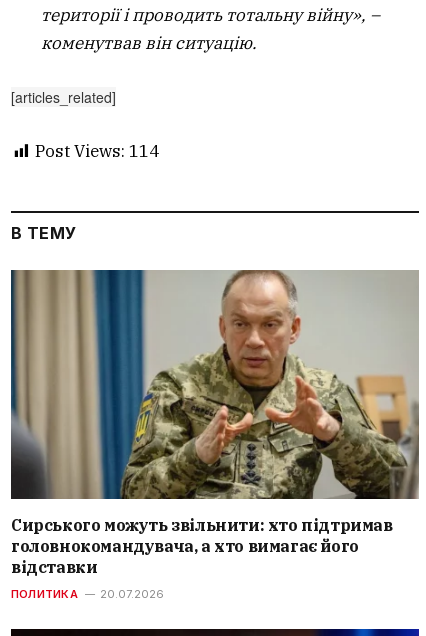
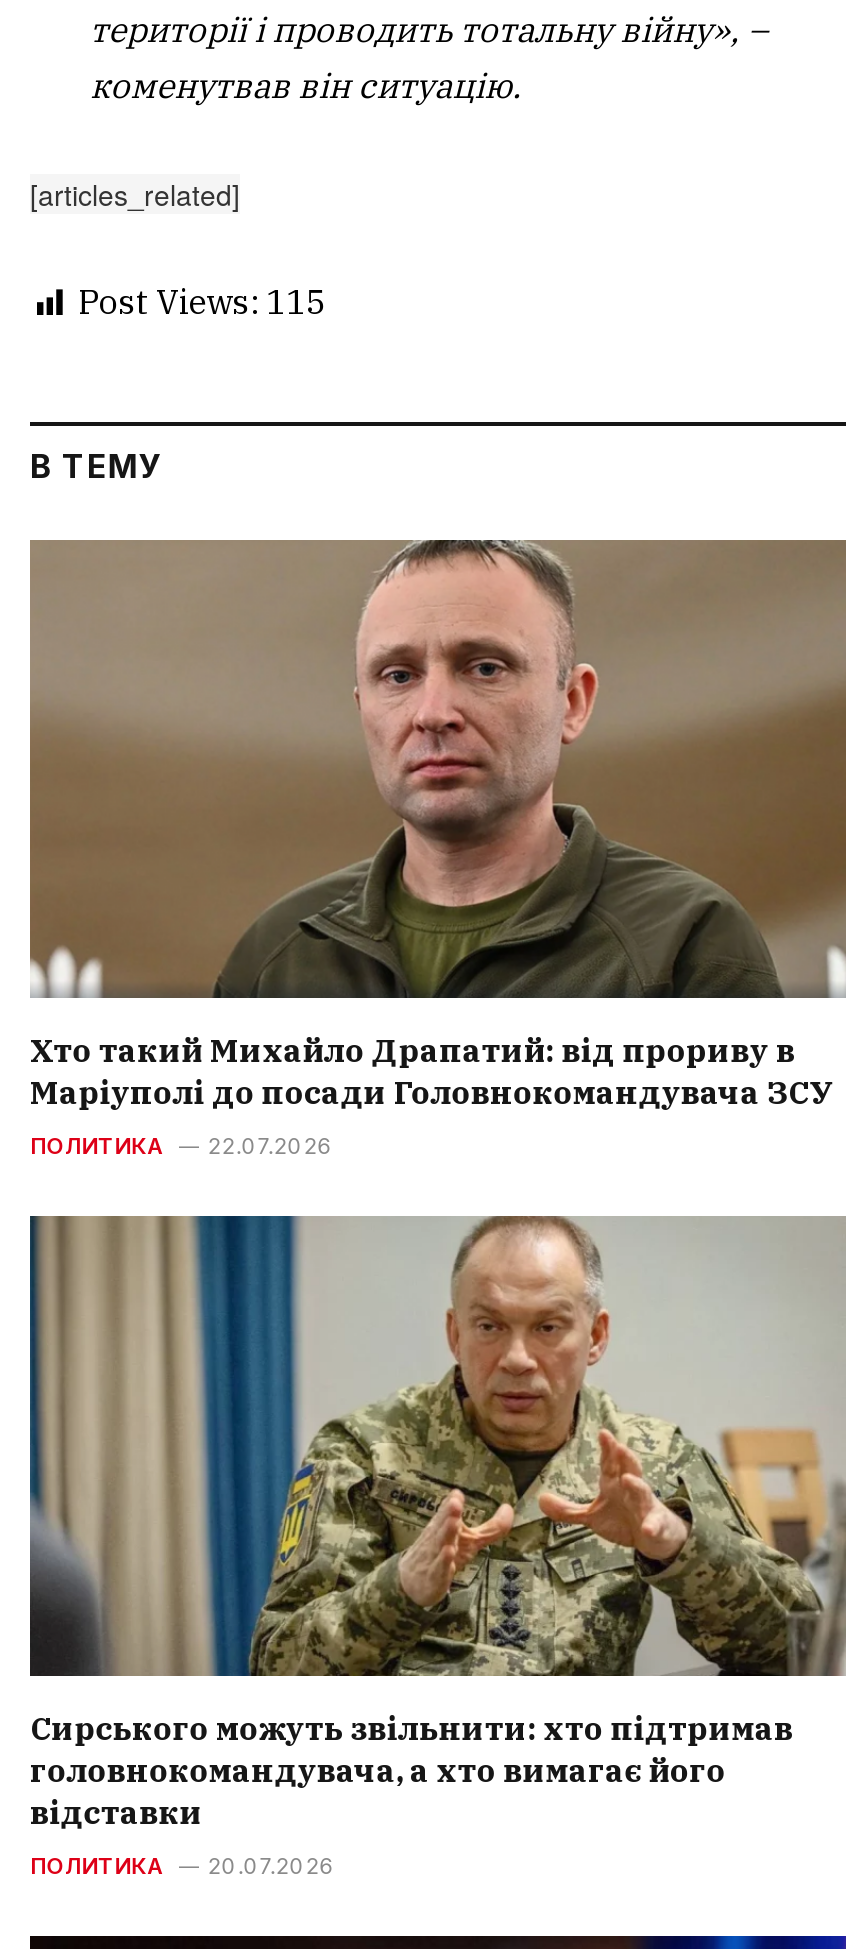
[35,140,159,162] Post Views: 114 -> [78,280,326,324] Post Views: 115
none -> [28,538,846,1161] [image] | Хто такий Михайло Драпатий: від прориву в | Маріуполі до посади Головнокомандувача ЗСУ | ПОЛИТИКА | 22.07.2026

